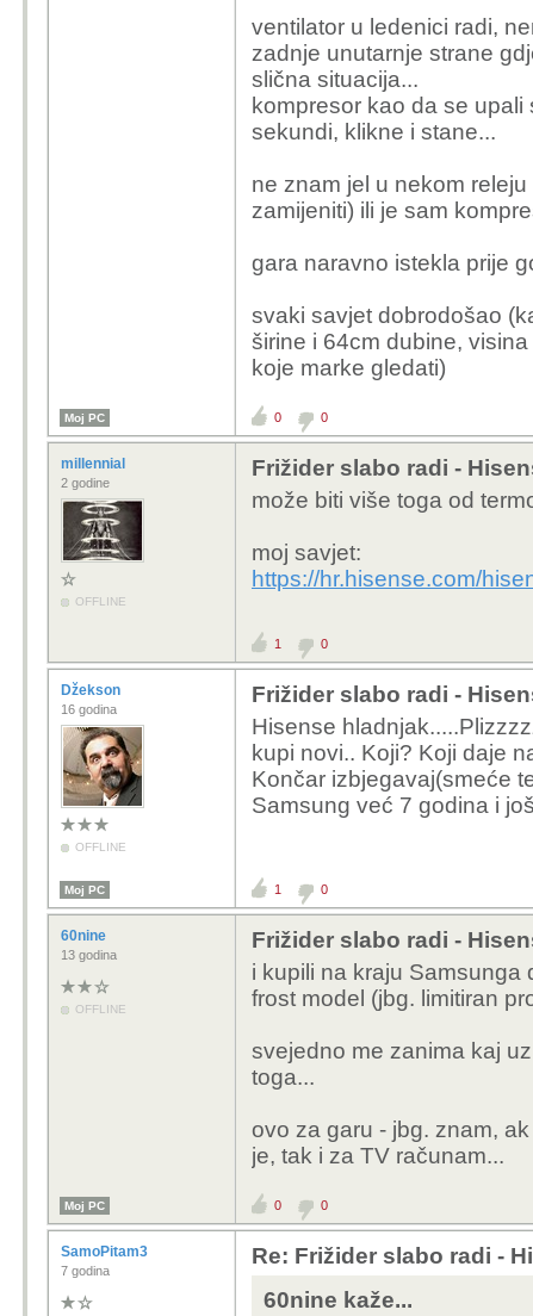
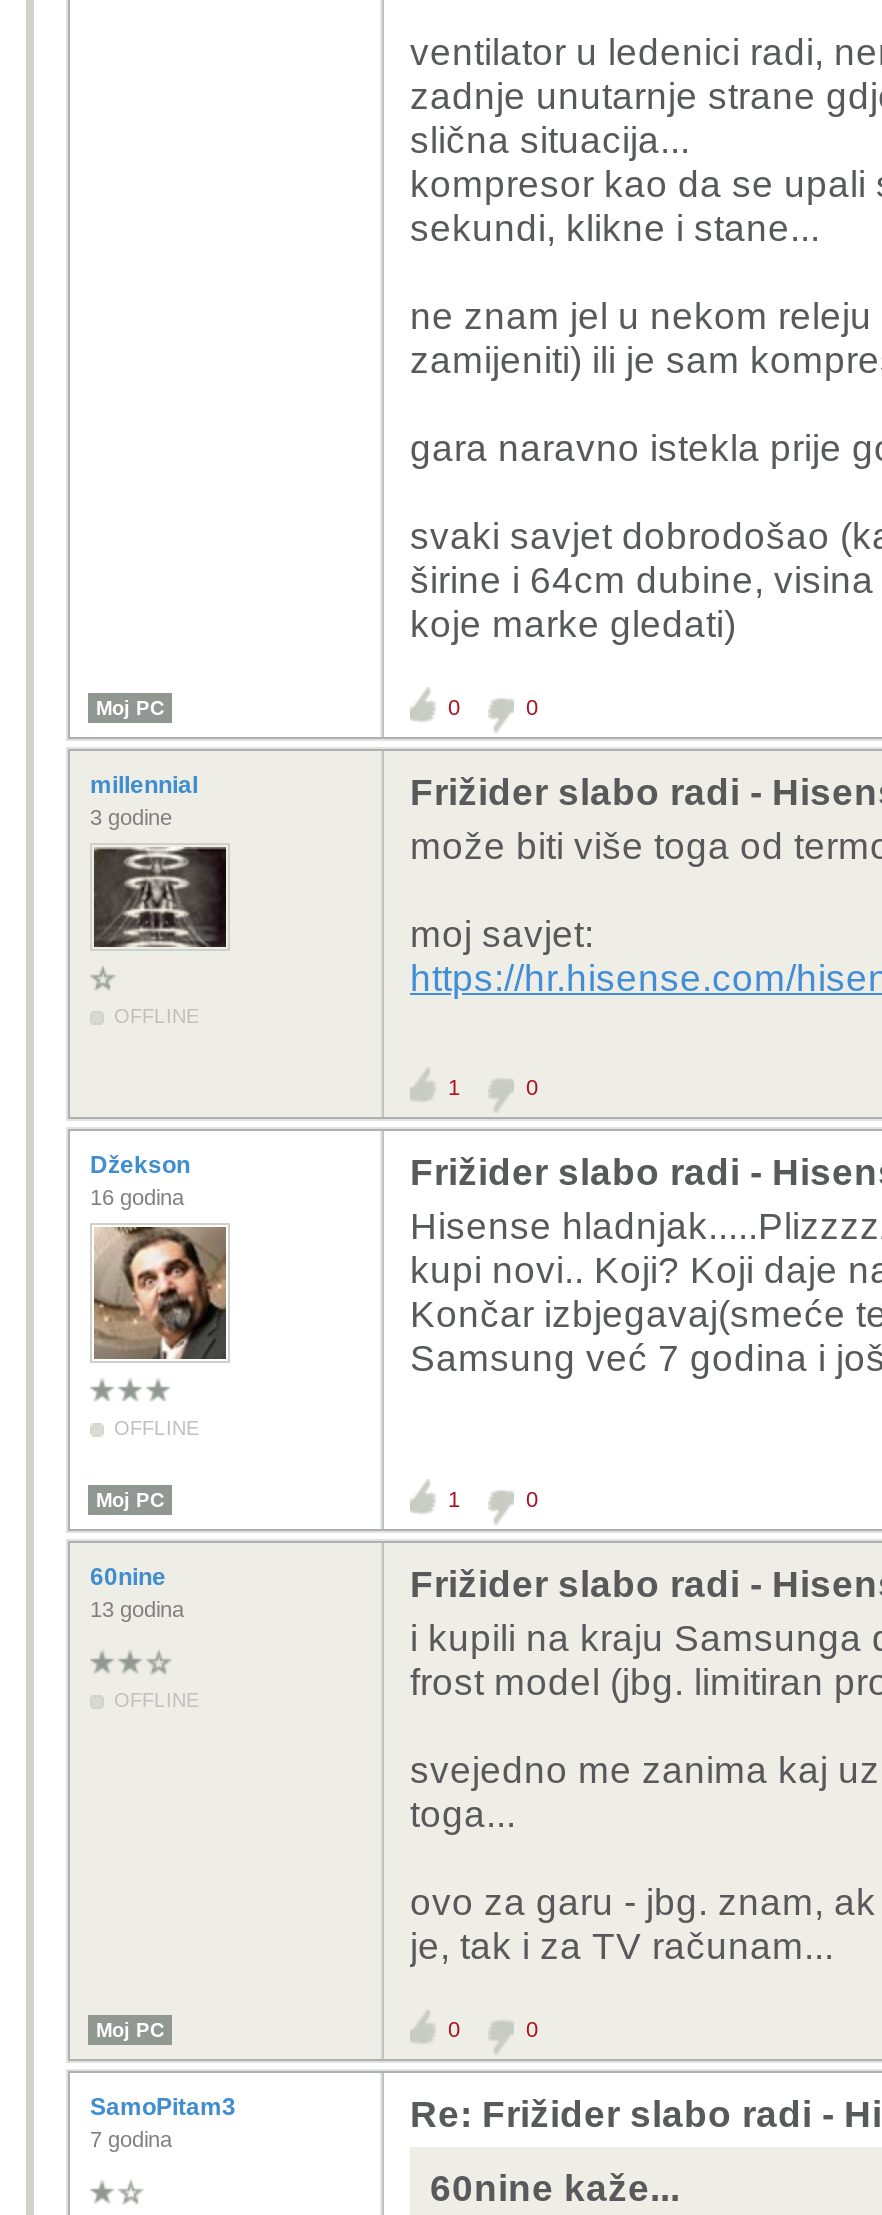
[61,476,110,490] 2 godine -> [90,805,172,829] 3 godine

